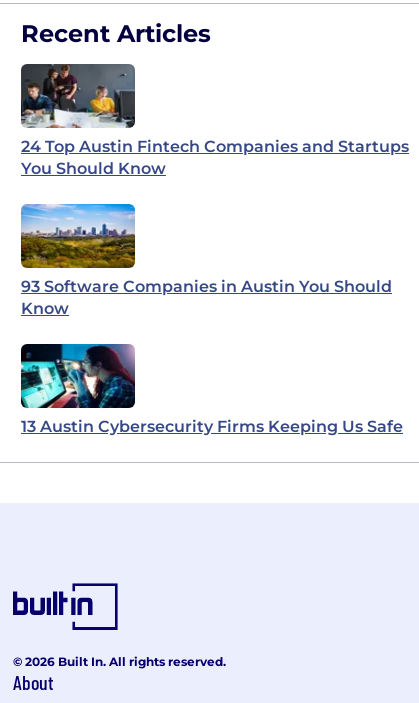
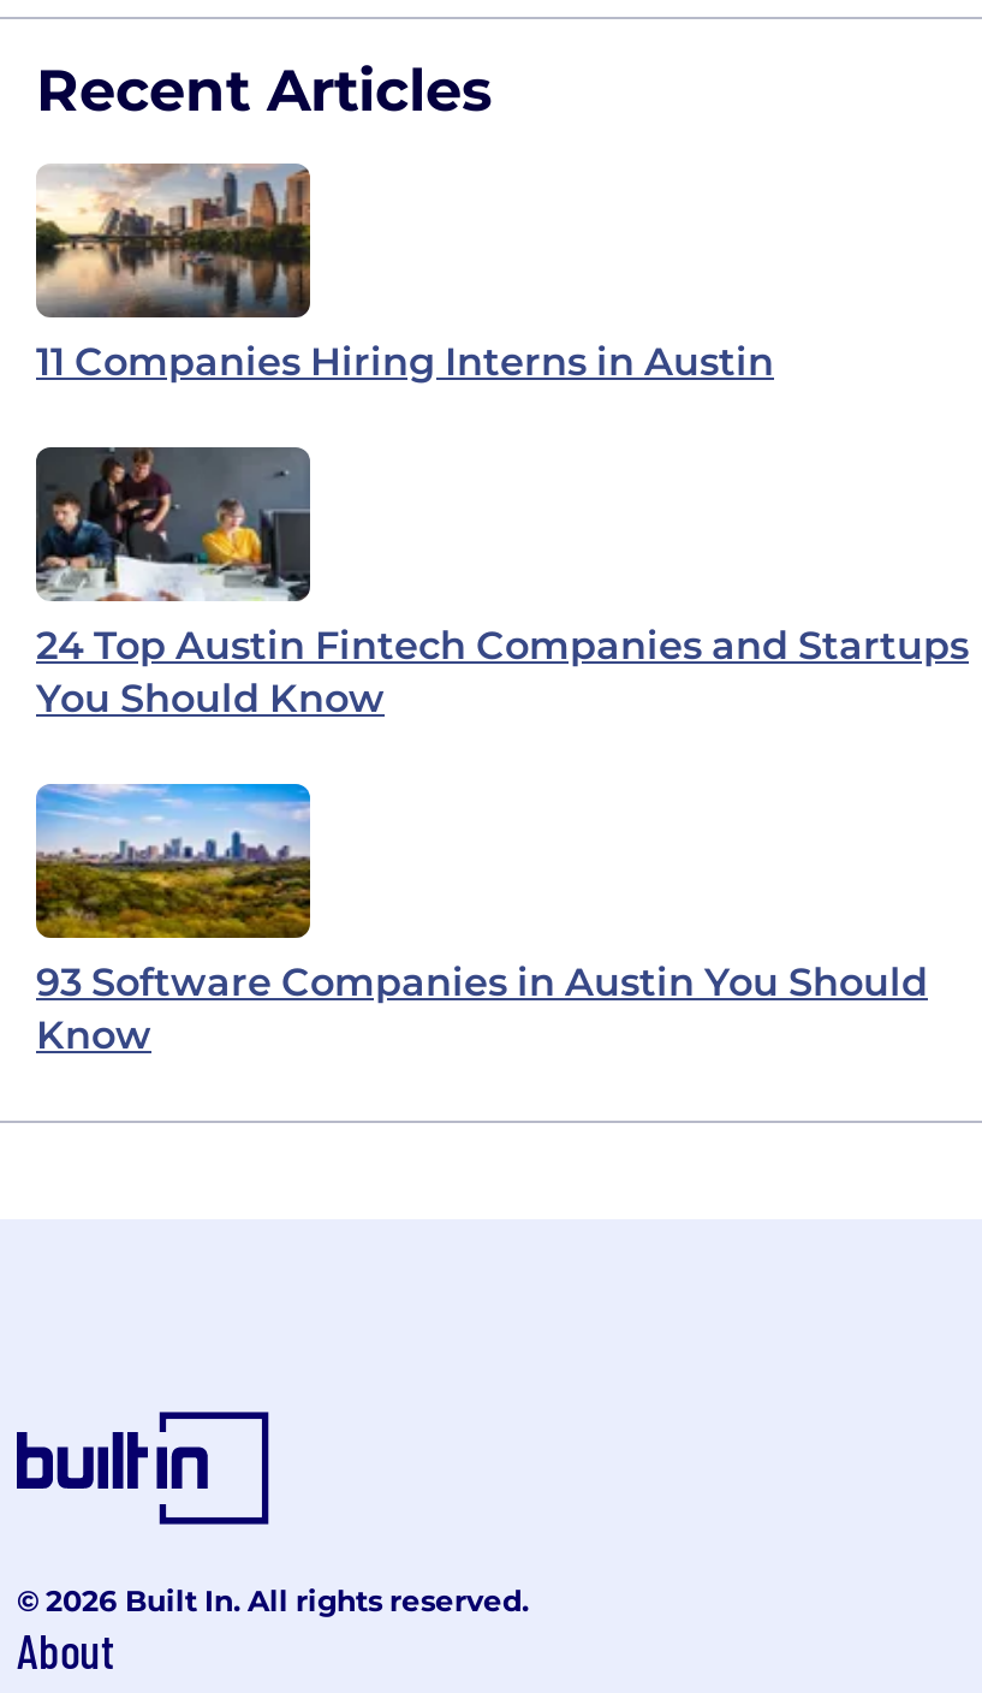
none -> [34,164,774,385] [image] | 11 Companies Hiring Interns in Austin
moved [20,63,409,318] -> [34,445,969,1058]: [image] | 24 Top Austin Fintech Companies and Startups | You Should Know | 93 Software Companies in Austin You Should | Know
[20,343,403,436] [image] | 13 Austin Cybersecurity Firms Keeping Us Safe -> none

